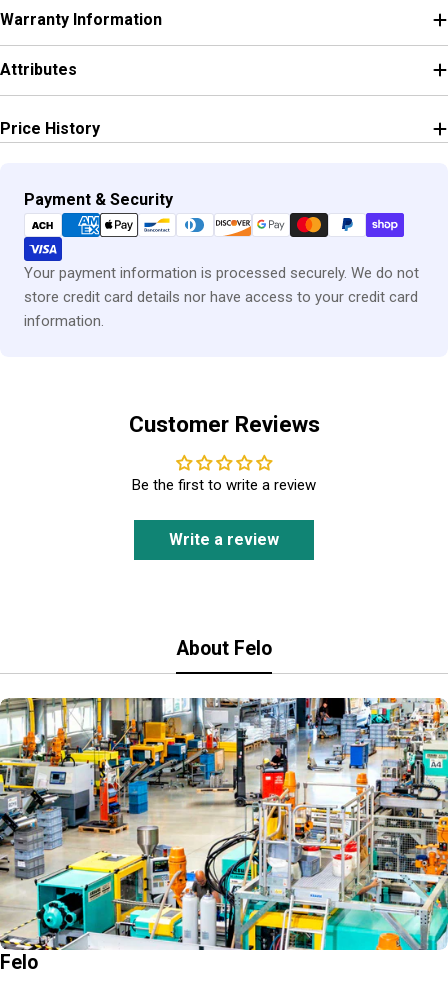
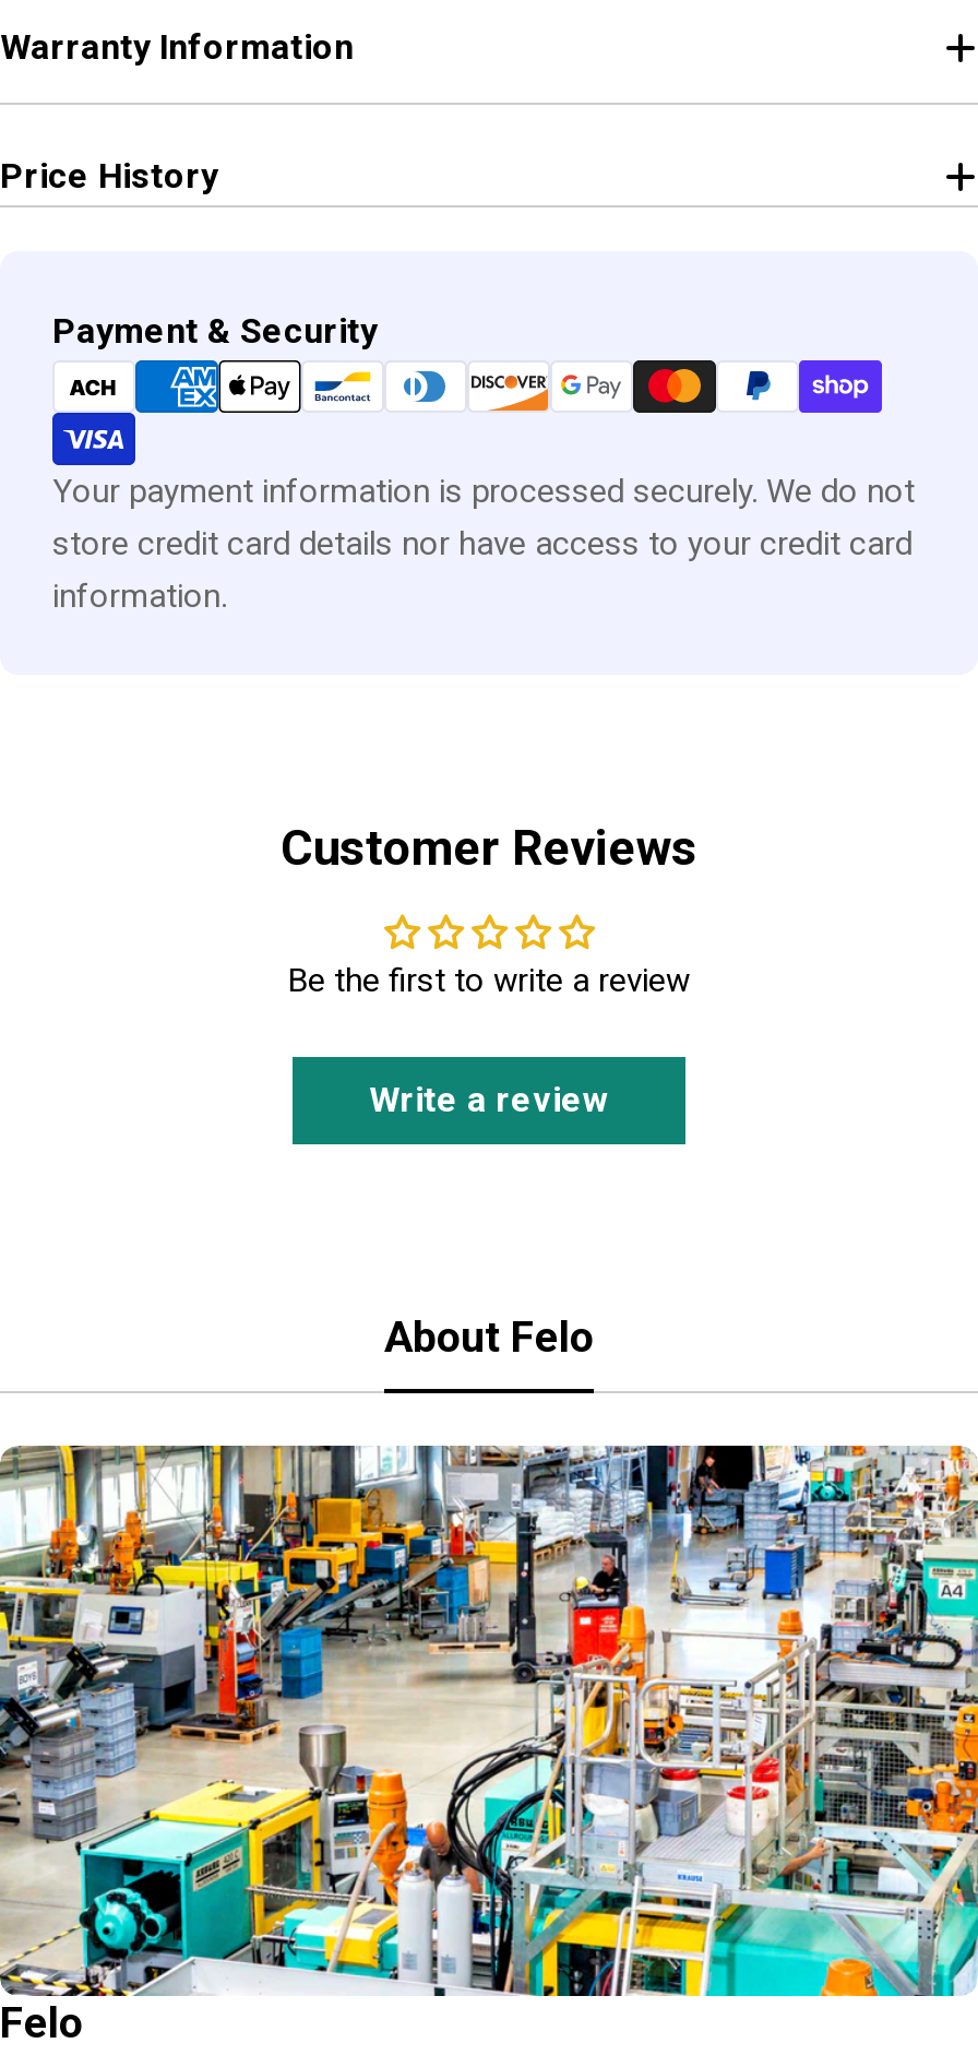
[0,60,77,79] Attributes -> none

